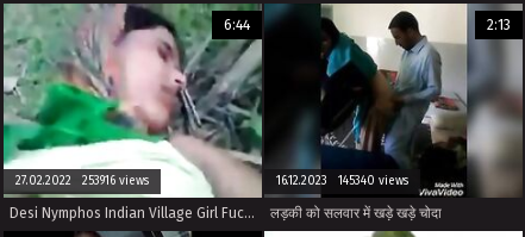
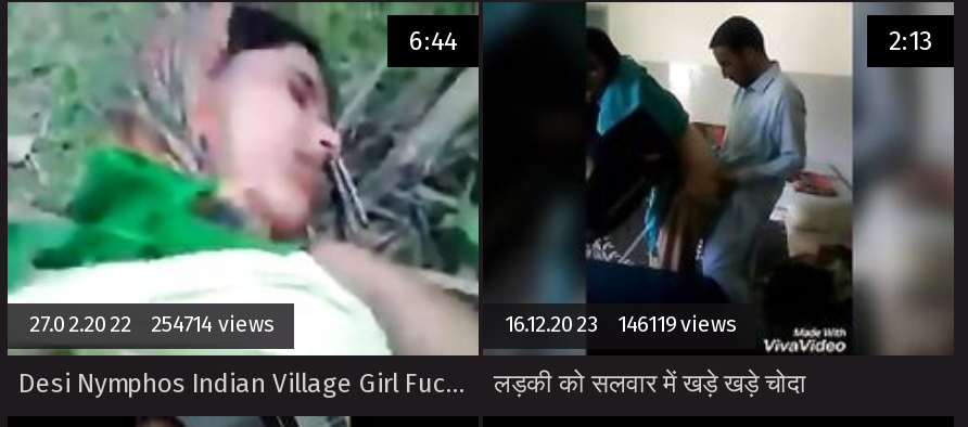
[15,173,149,188] 27.02.2022 253916 views -> [29,311,272,337] 27.02.2022 254714 views
[276,173,408,188] 16.12.2023 145340 views -> [505,311,735,337] 16.12.2023 146119 views

